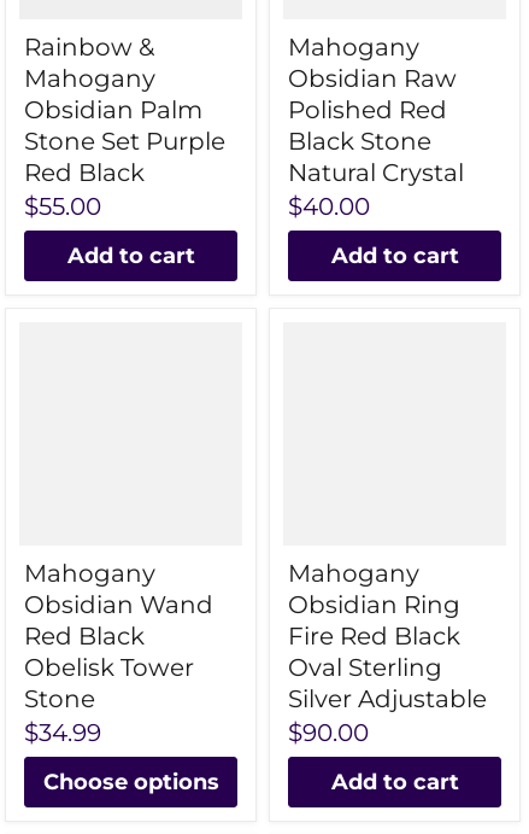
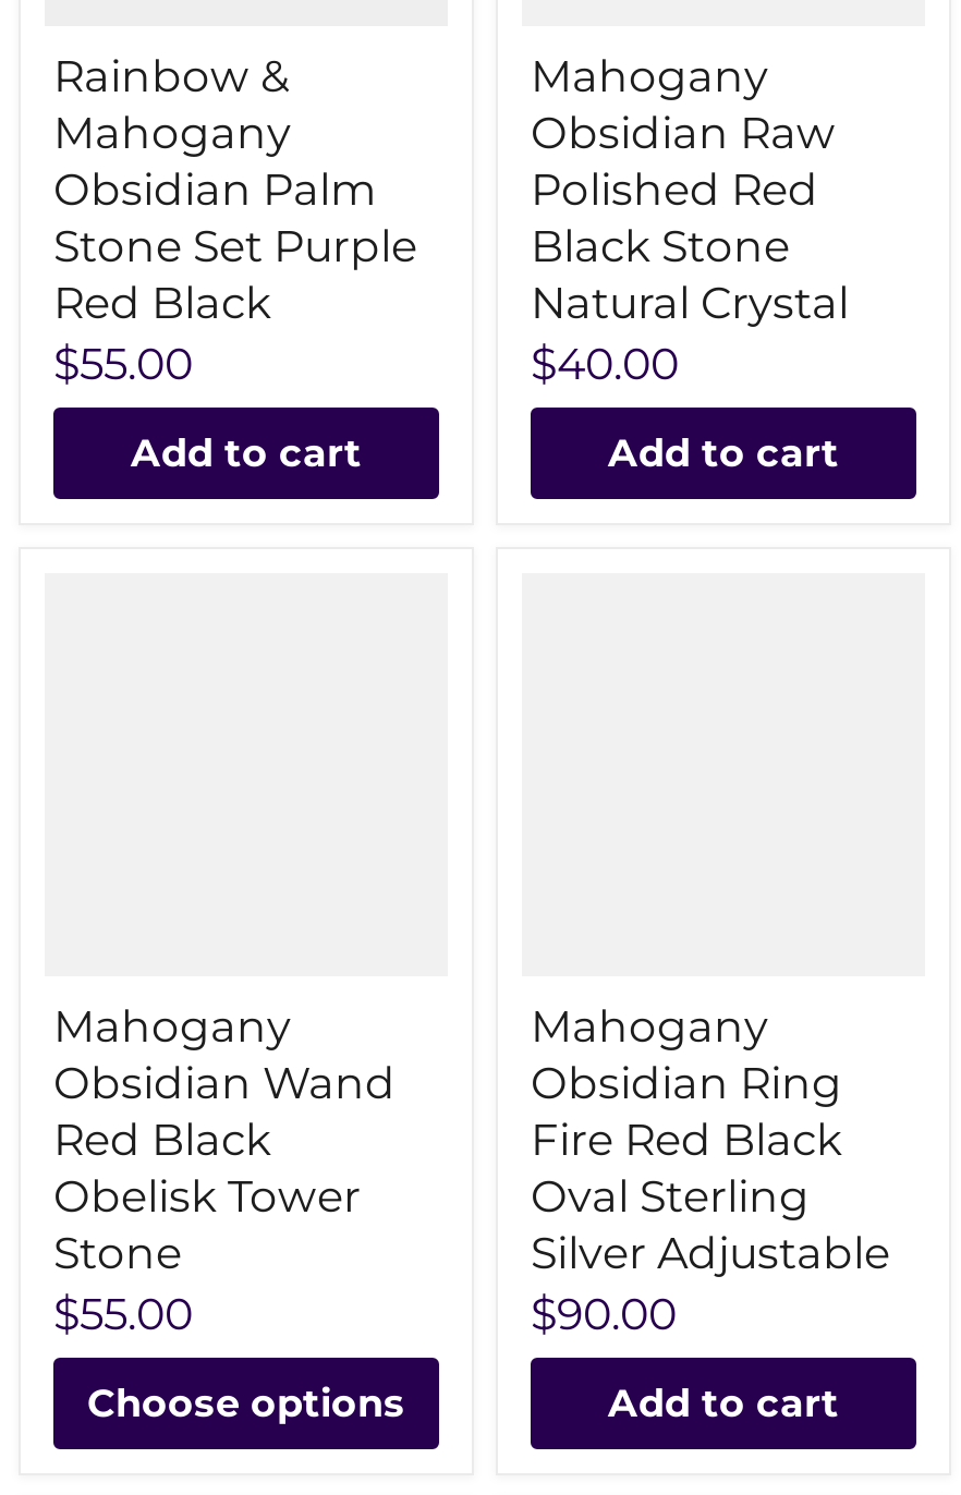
[24,718,101,747] $34.99 -> [53,1288,193,1341] $55.00

